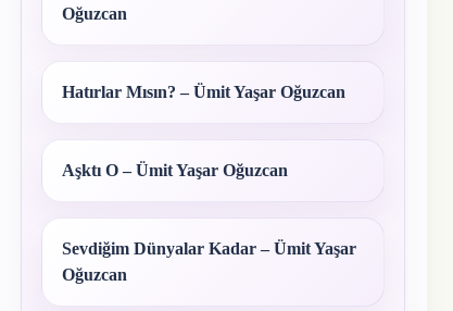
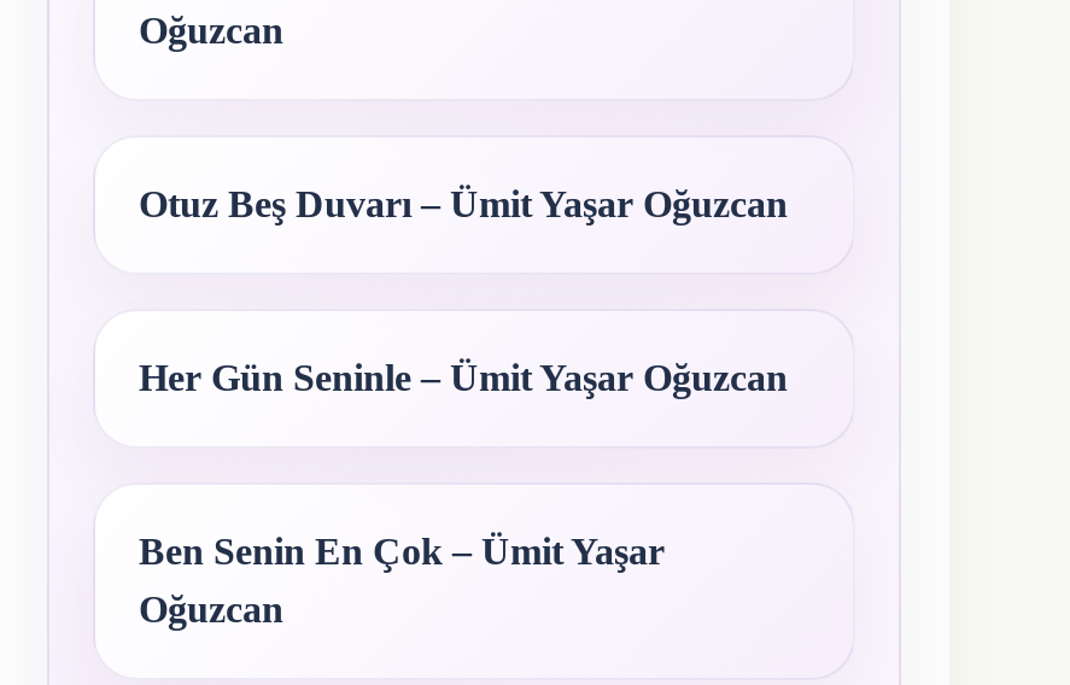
[62,83,345,101] Hatırlar Mısın? – Ümit Yaşar Oğuzcan -> [139,183,788,224] Otuz Beş Duvarı – Ümit Yaşar Oğuzcan
[62,161,288,179] Aşktı O – Ümit Yaşar Oğuzcan -> [139,357,788,398] Her Gün Seninle – Ümit Yaşar Oğuzcan
[62,239,356,258] Sevdiğim Dünyalar Kadar – Ümit Yaşar -> [139,531,665,572] Ben Senin En Çok – Ümit Yaşar

